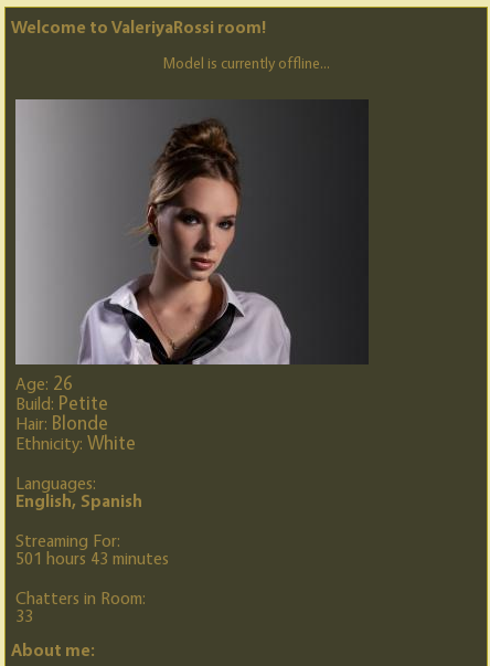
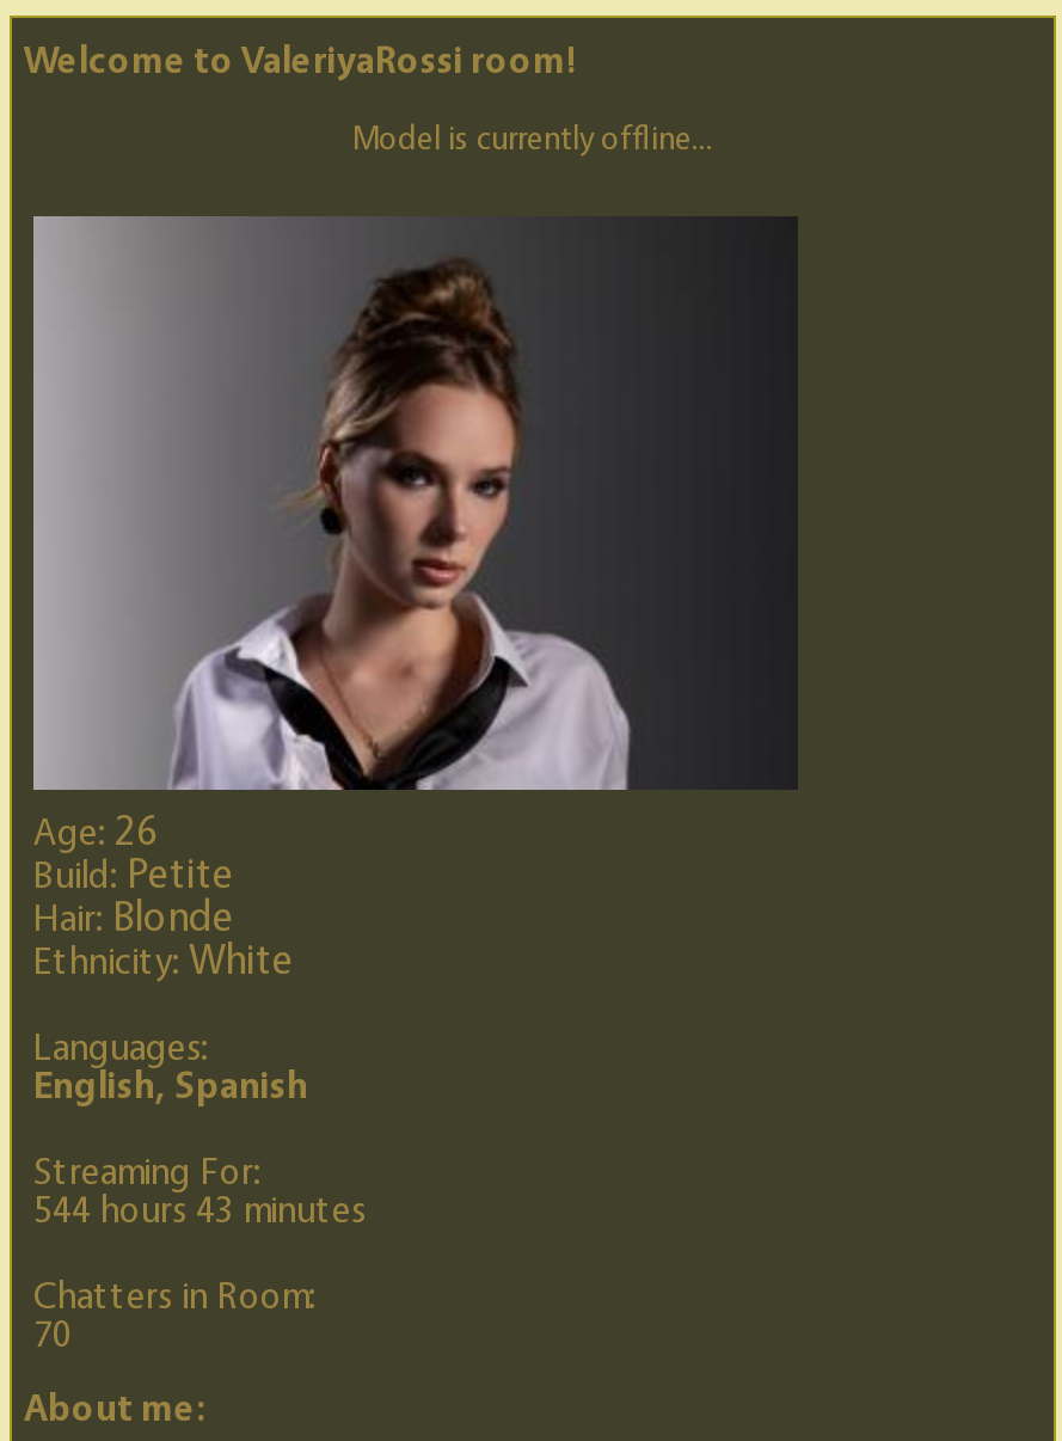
[15,548,169,569] 501 hours 43 minutes -> [33,1186,366,1232] 544 hours 43 minutes
[15,605,33,626] 33 -> [33,1311,72,1356] 70

